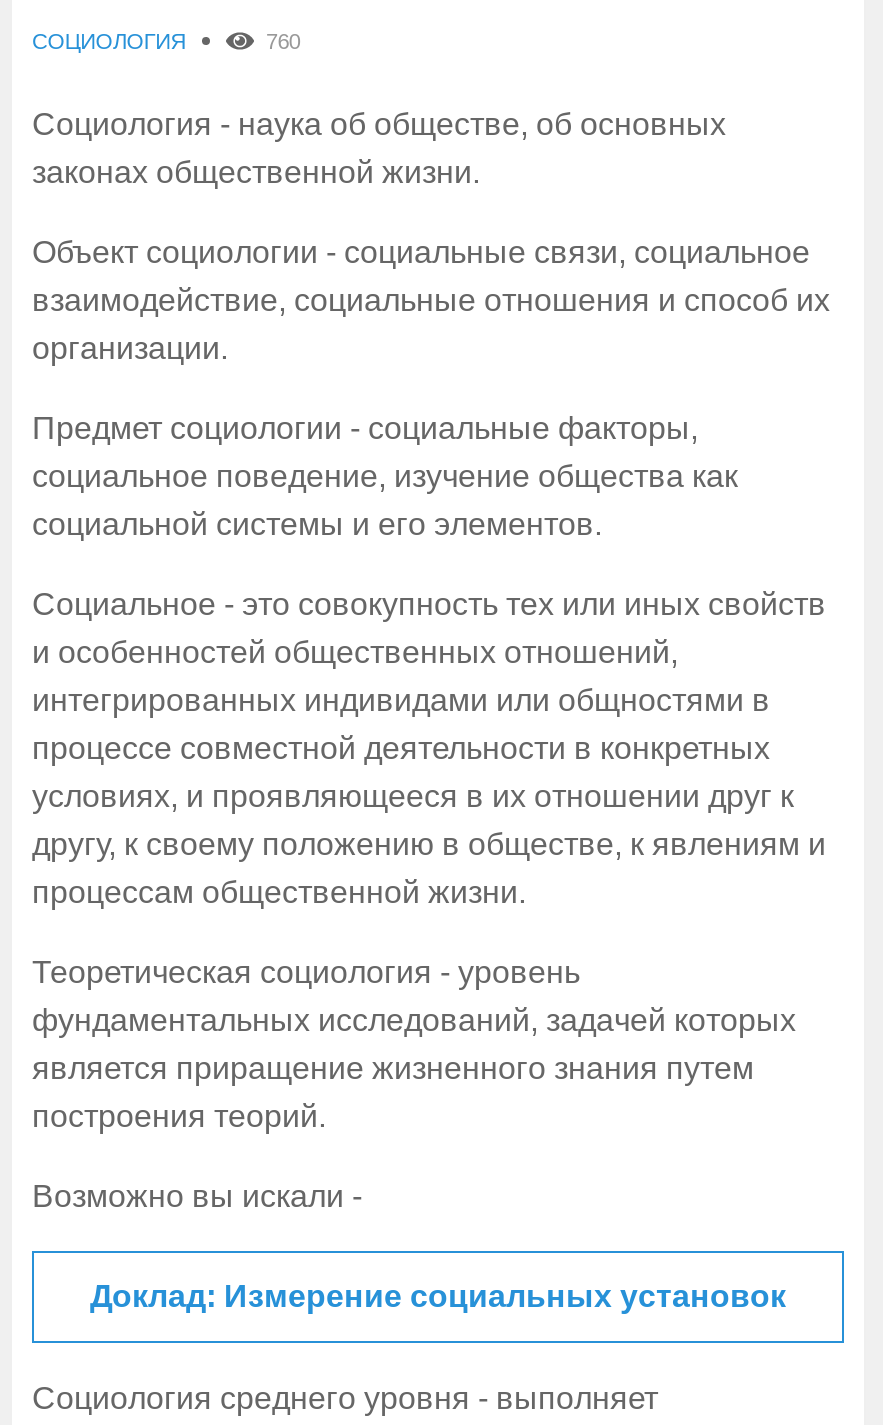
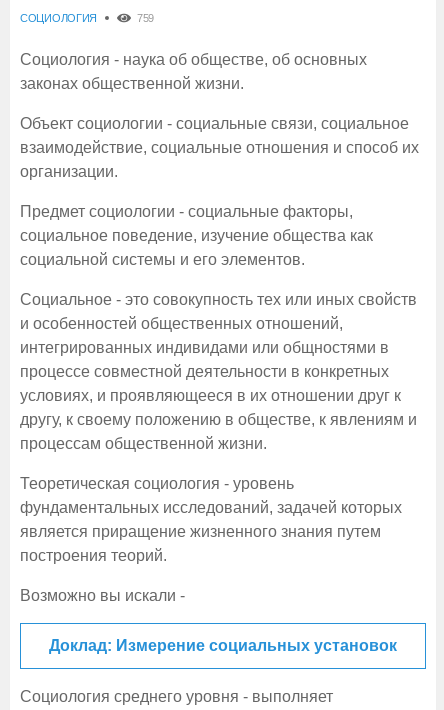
[266,30,300,54] 760 -> [137,12,154,24] 759

